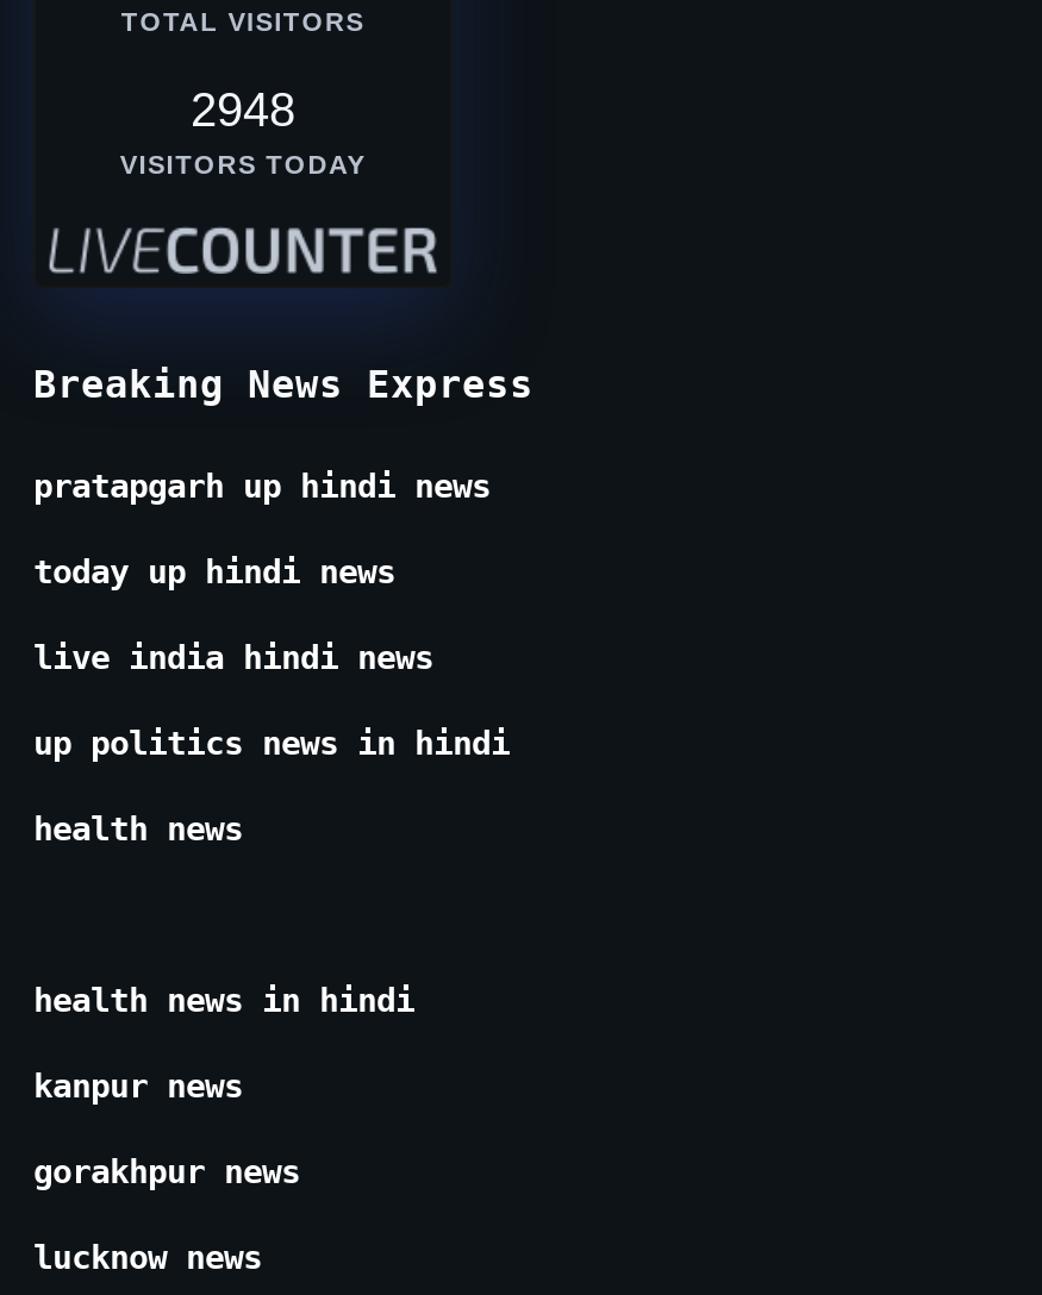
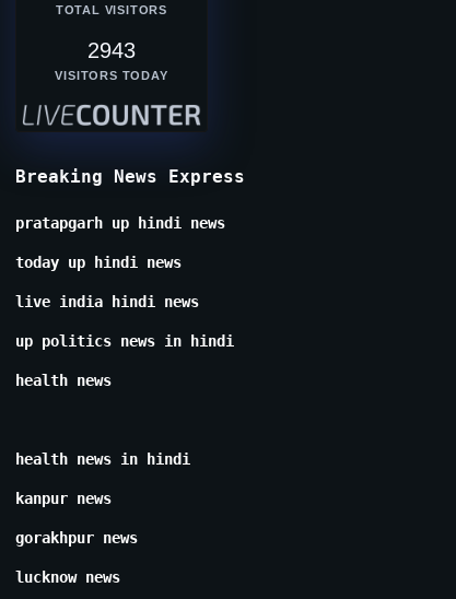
[191,82,295,134] 2948 -> [87,38,136,62] 2943

